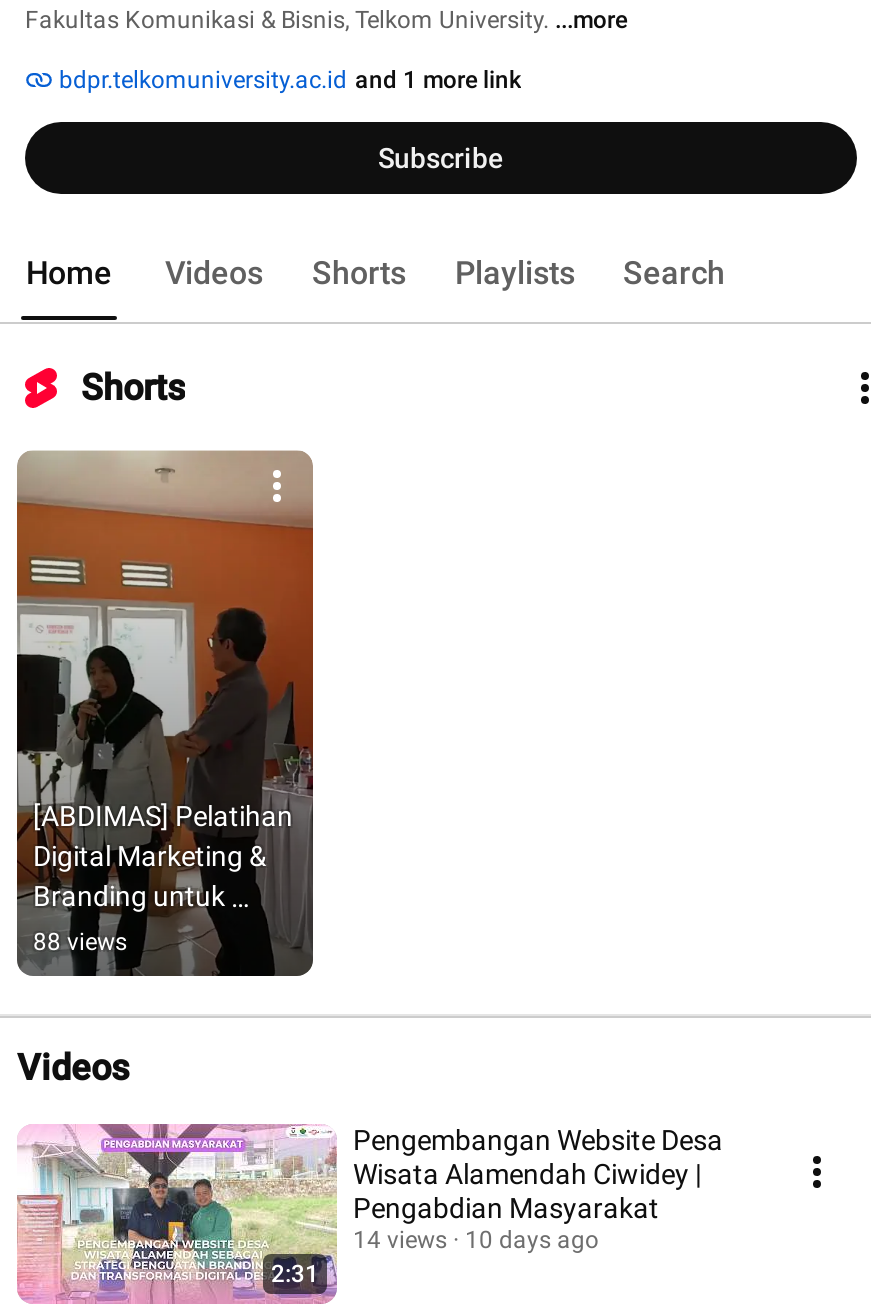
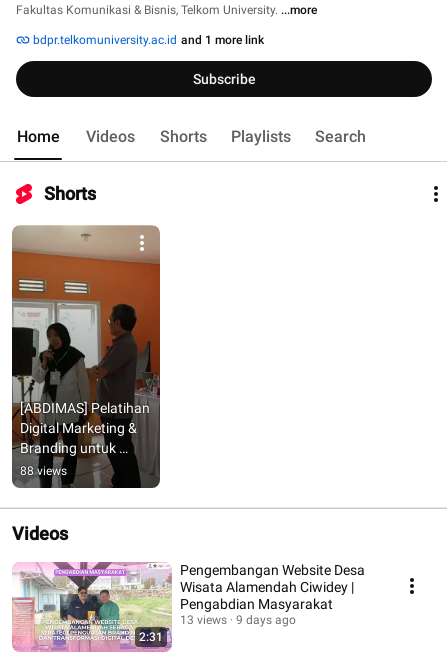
[353,1227,447,1255] 14 views -> [180,613,227,627] 13 views
[465,1227,599,1255] 10 days ago -> [236,613,296,627] 9 days ago

